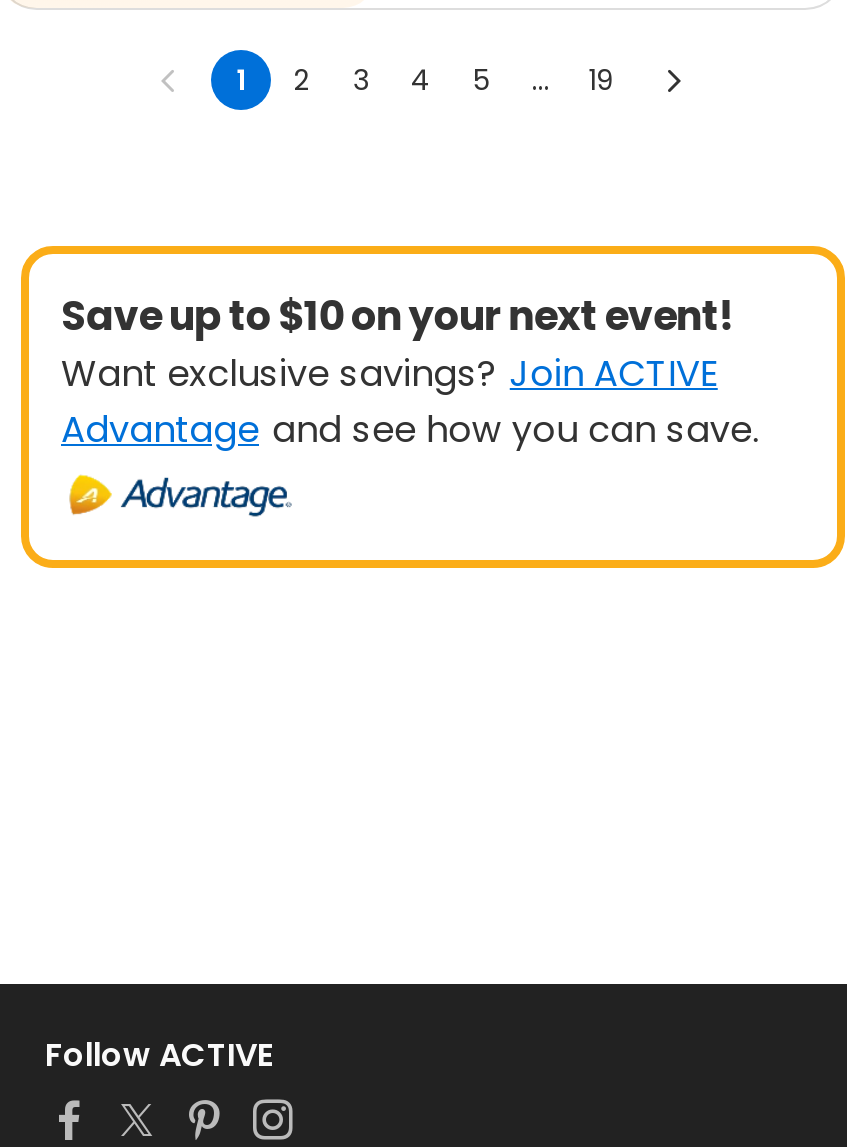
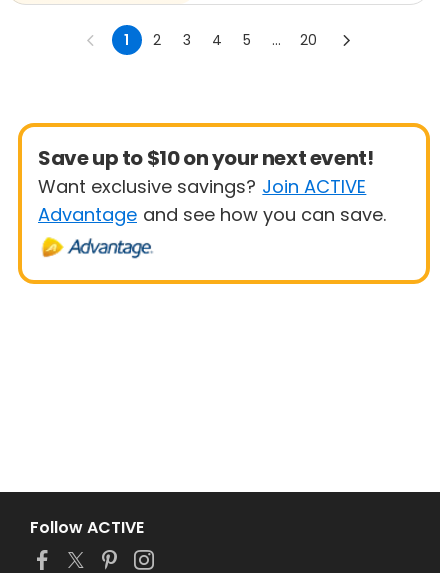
[588,60,614,100] 19 -> [299,30,316,50] 20

